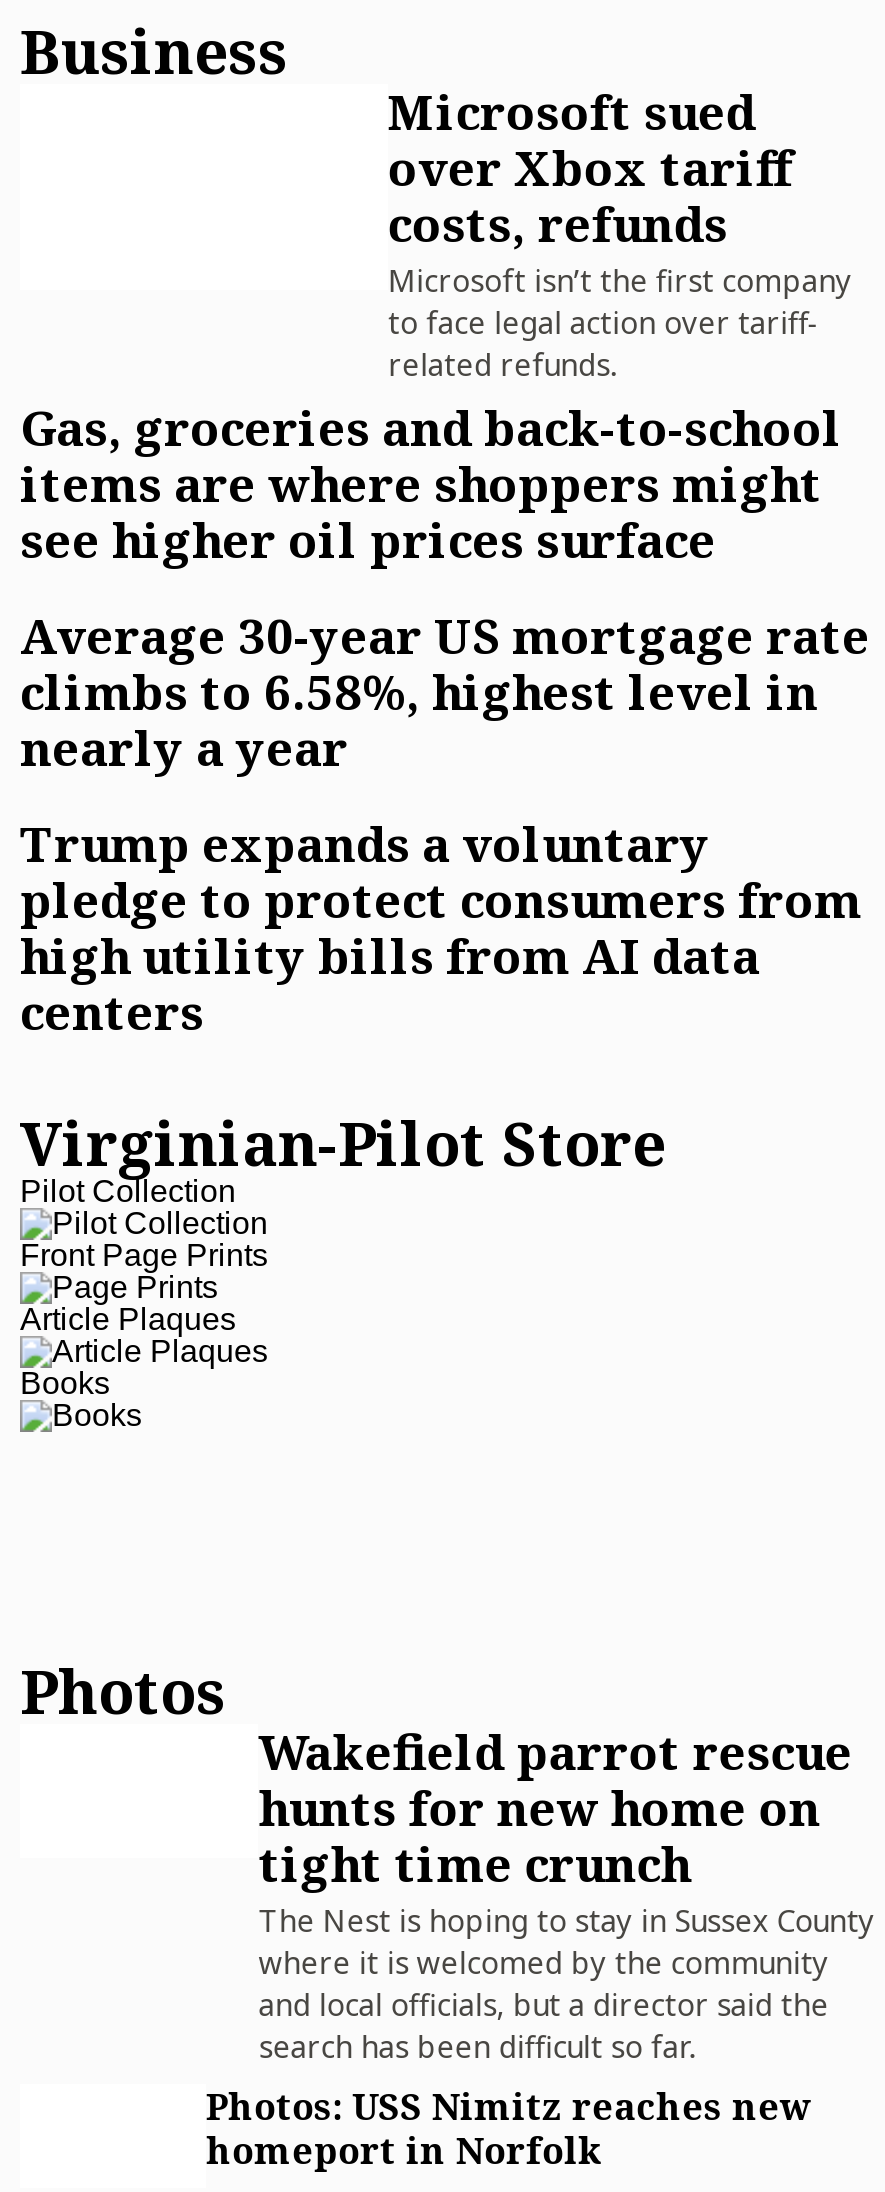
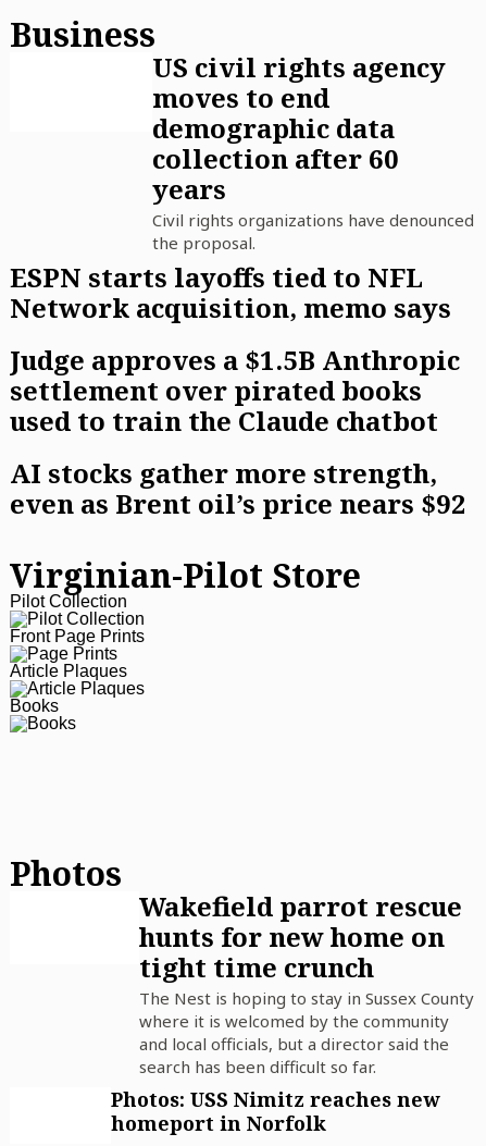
[20,77,852,572] Microsoft sued | over Xbox tariff | costs, refunds | Microsoft isn’t the first company | to face legal action over tariff- | related refunds. | Gas, groceries and back-to-school | items are where shoppers might | see higher oil prices surface -> [10,49,474,326] US civil rights agency | moves to end | demographic data | collection after 60 | years | Civil rights organizations have denounced | the proposal. | ESPN starts layoffs tied to NFL | Network acquisition, memo says
[20,602,870,780] Average 30-year US mortgage rate | climbs to 6.58%, highest level in | nearly a year -> [10,342,460,439] Judge approves a $1.5B Anthropic | settlement over pirated books | used to train the Claude chatbot
[20,810,862,1044] Trump expands a voluntary | pledge to protect consumers from | high utility bills from AI data | centers -> [10,455,466,521] AI stocks gather more strength, | even as Brent oil’s price nears $92

